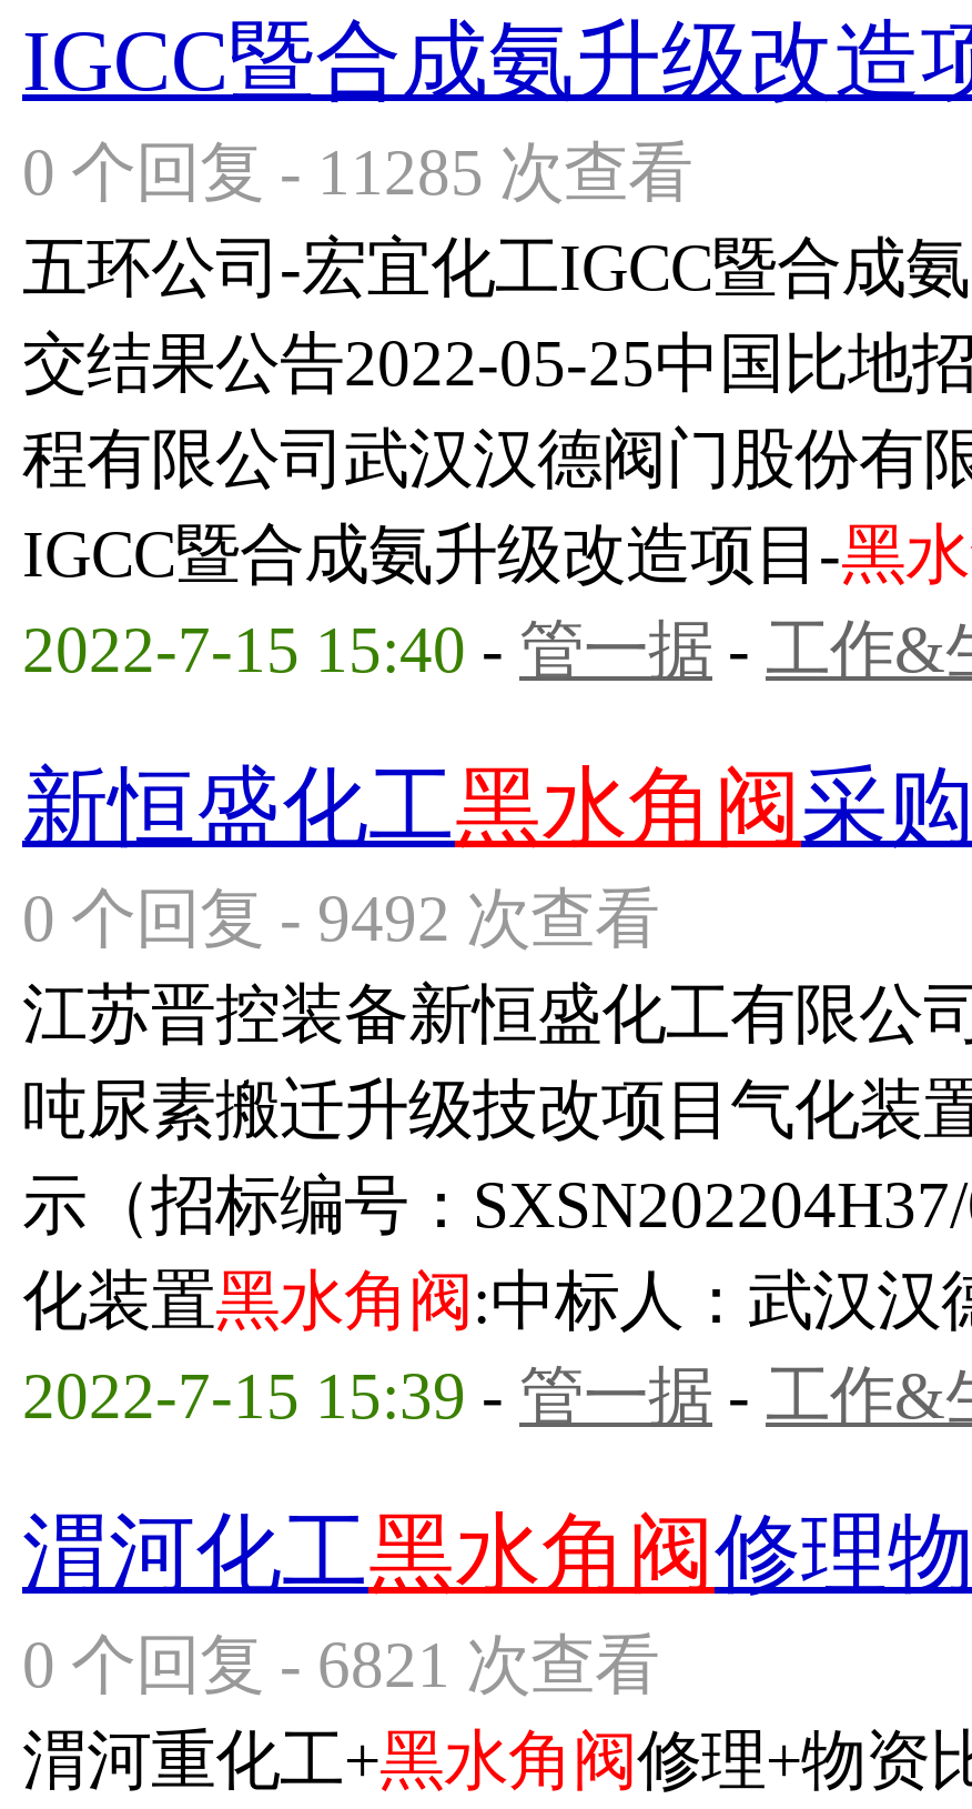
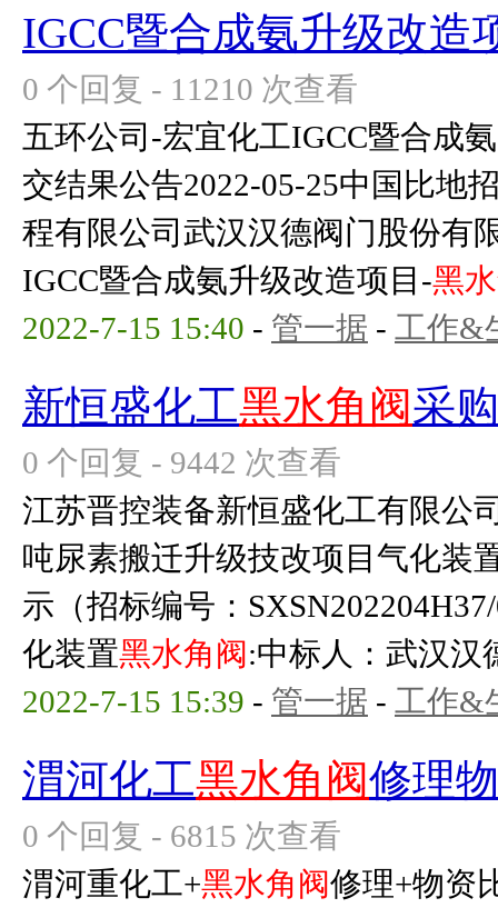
[22,137,692,208] 0 个回复 - 11285 次查看 -> [22,71,358,107] 0 个回复 - 11210 次查看
[22,883,659,954] 0 个回复 - 9492 次查看 -> [22,445,341,480] 0 个回复 - 9442 次查看
[22,1629,659,1700] 0 个回复 - 6821 次查看 -> [22,818,341,854] 0 个回复 - 6815 次查看

